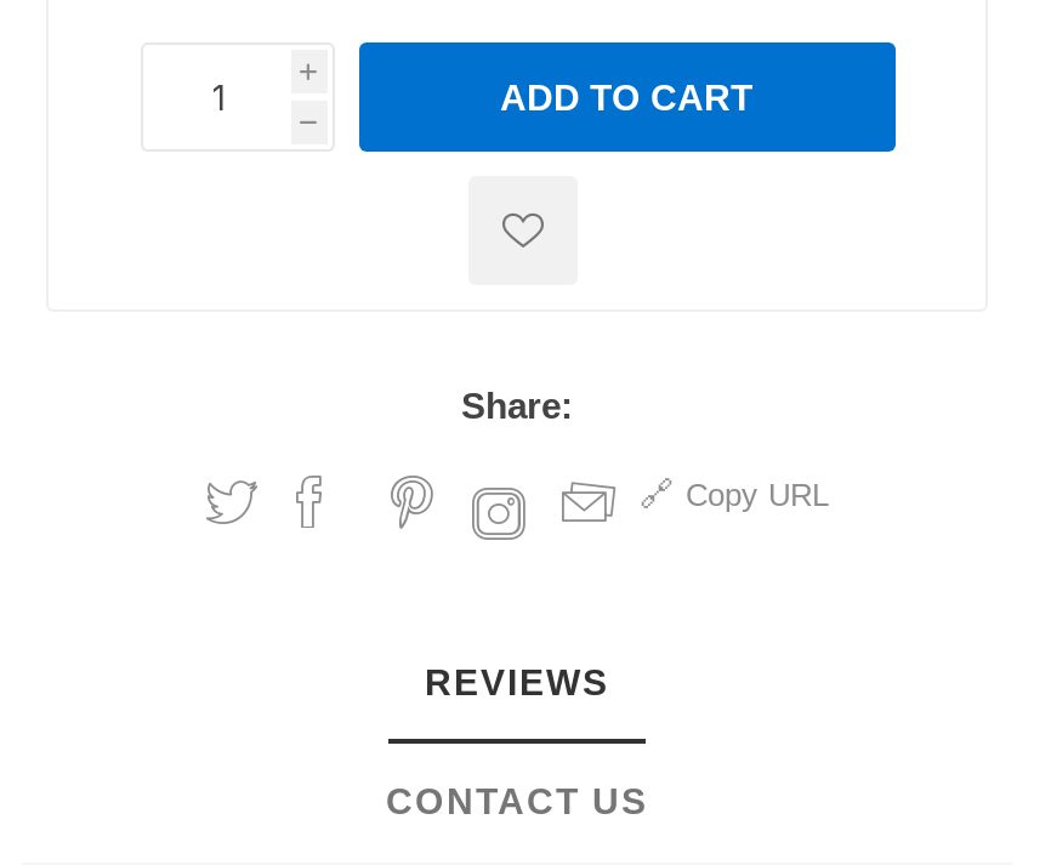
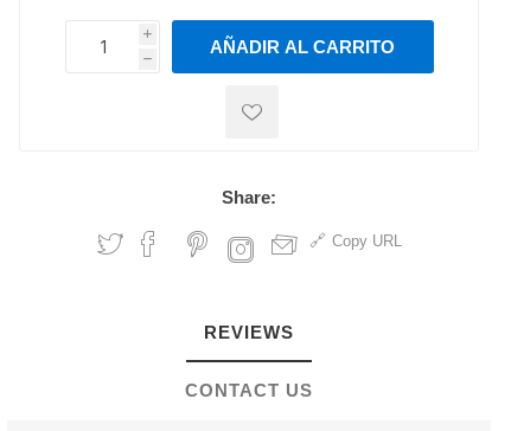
[500,76,752,118] ADD TO CART -> [210,37,395,57] AÑADIR AL CARRITO

